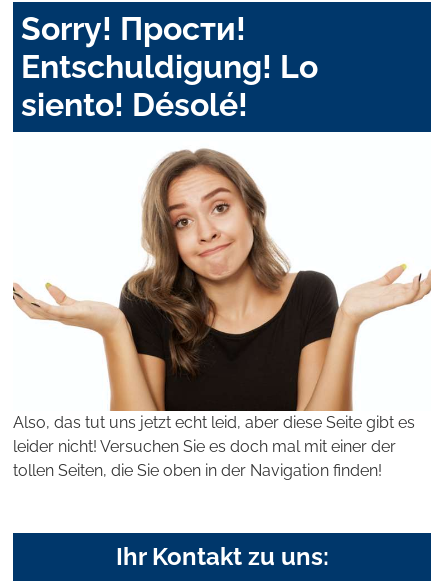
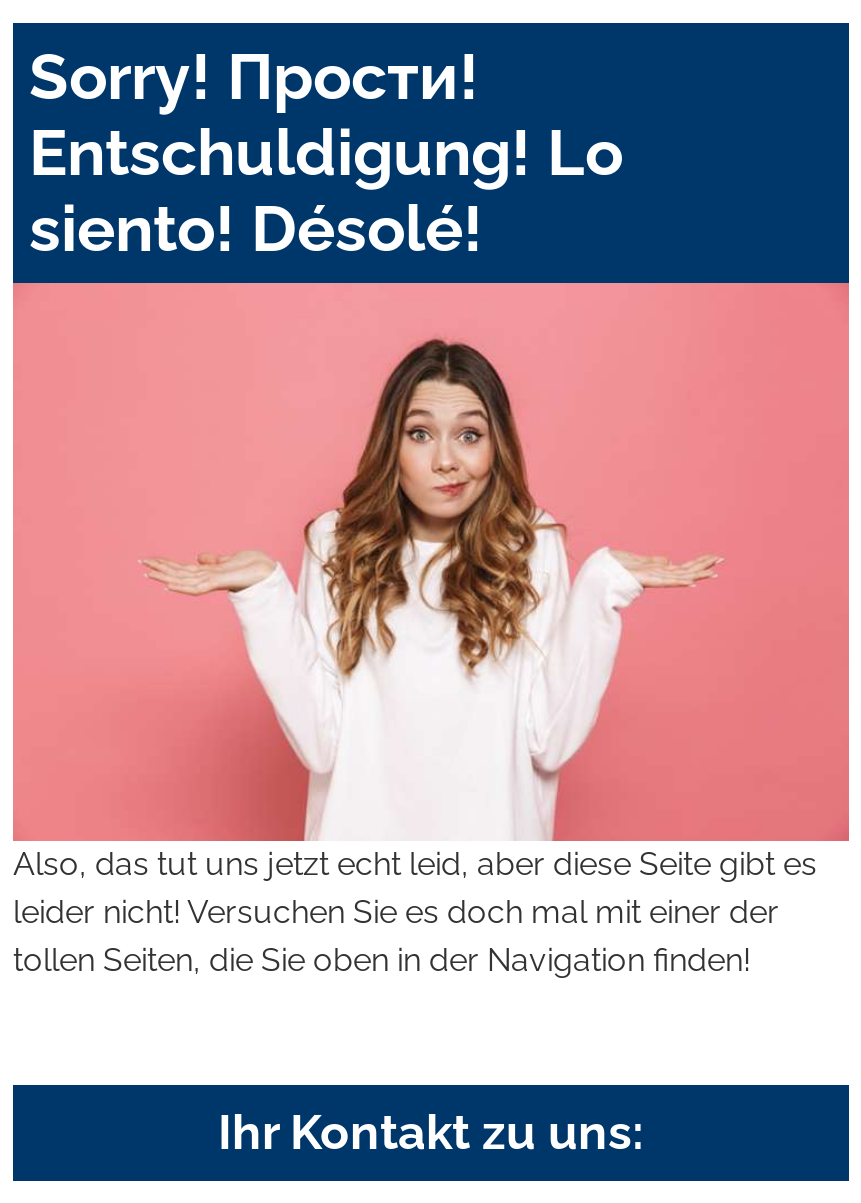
[12,131,431,411] [image] -> [11,281,851,843] [image]

